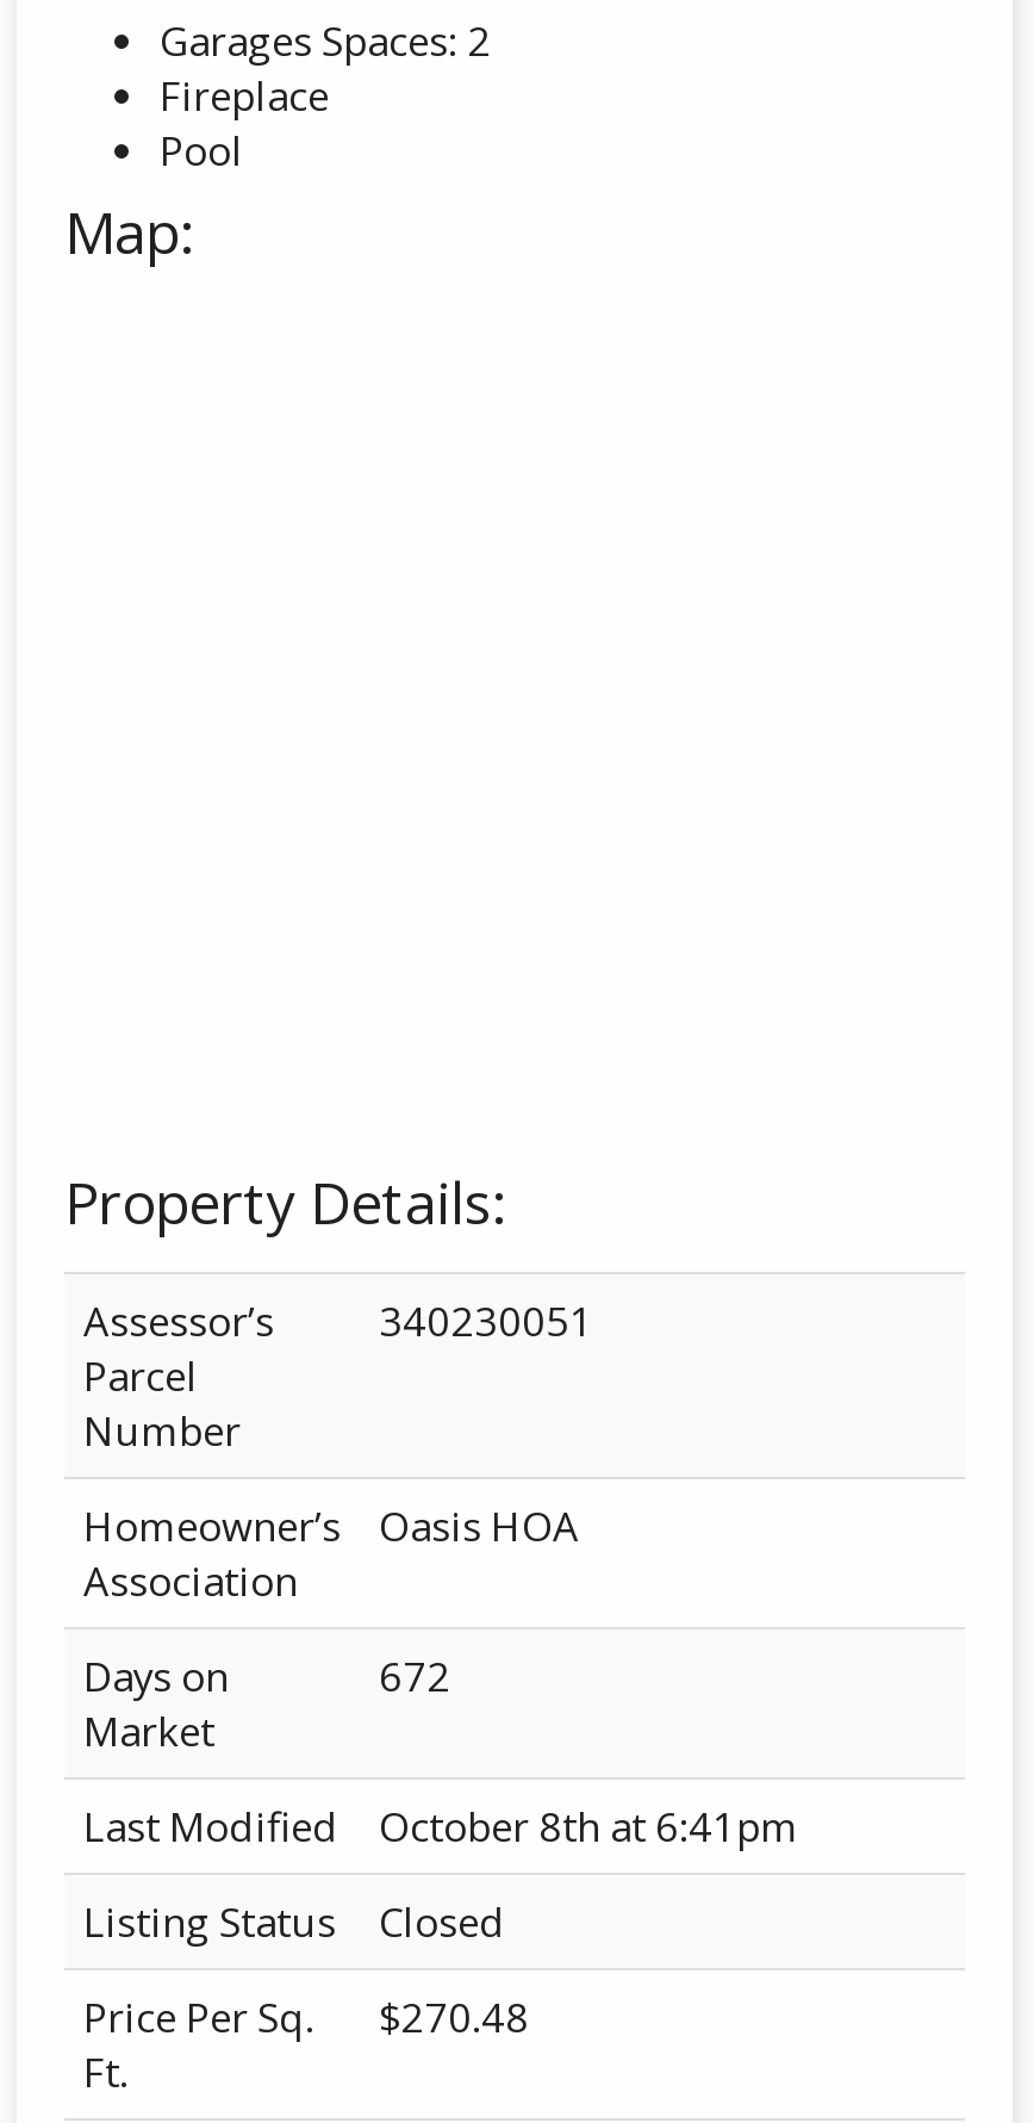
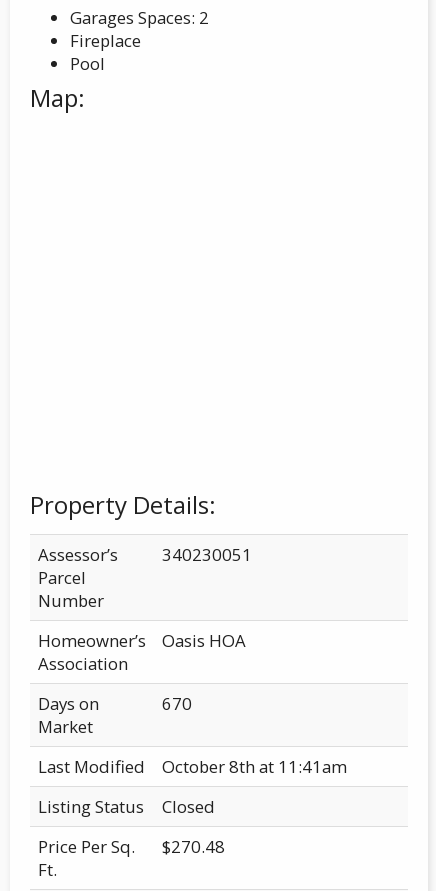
[379,1648,450,1703] 672 -> [162,692,192,715] 670
[379,1798,798,1853] October 8th at 6:41pm -> [162,755,347,778] October 8th at 11:41am

